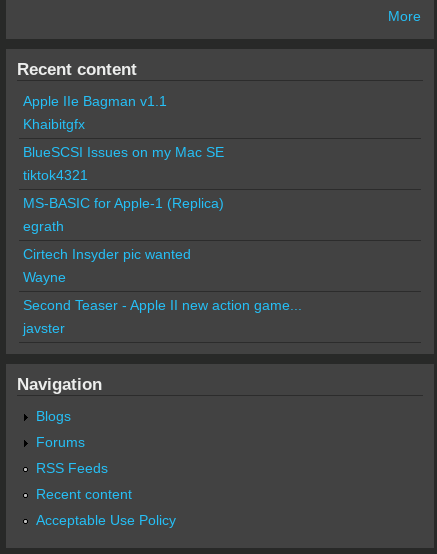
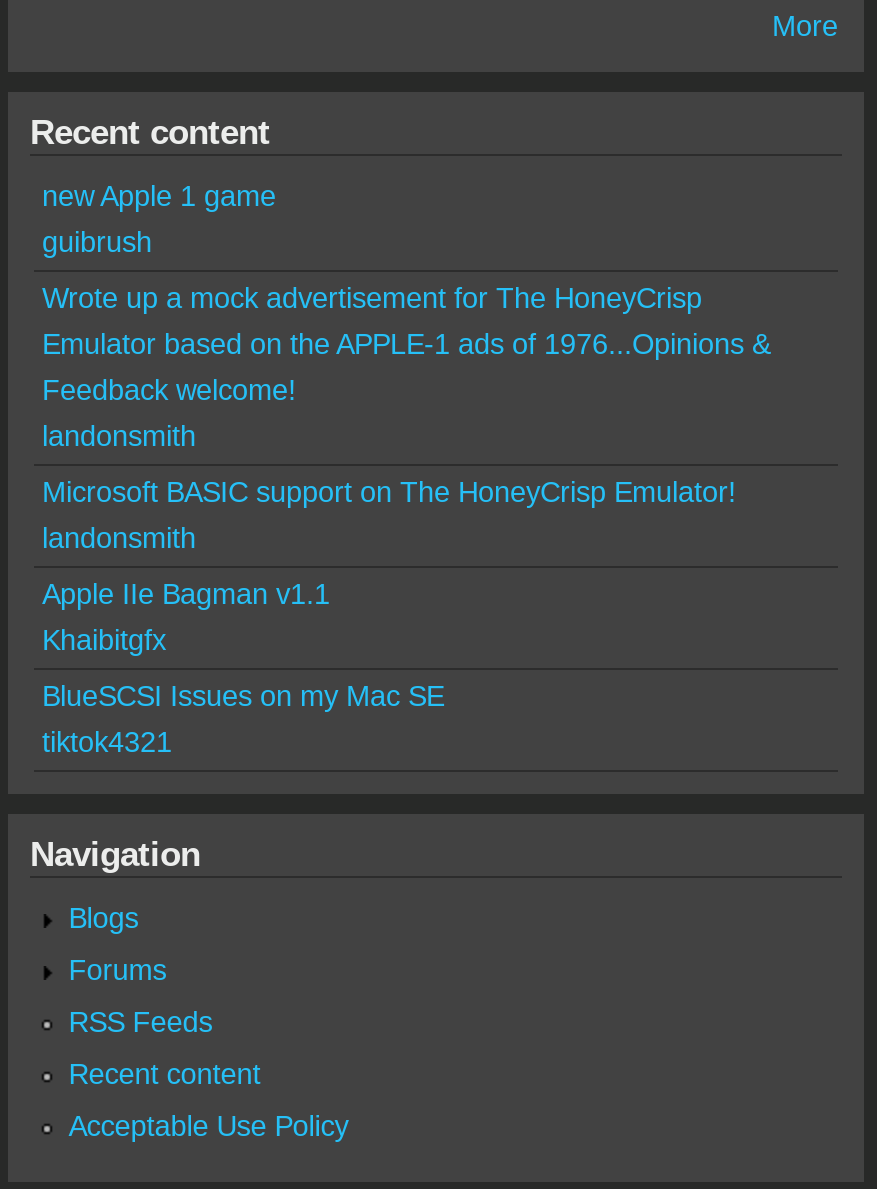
none -> [42,179,770,553] new Apple 1 game | guibrush | Wrote up a mock advertisement for The HoneyCrisp | Emulator based on the APPLE-1 ads of 1976...Opinions & | Feedback welcome! | landonsmith | Microsoft BASIC support on The HoneyCrisp Emulator! | landonsmith
moved [23,92,224,182] -> [42,577,444,757]: Apple IIe Bagman v1.1 | Khaibitgfx | BlueSCSI Issues on my Mac SE | tiktok4321
[23,194,302,335] MS-BASIC for Apple-1 (Replica) | egrath | Cirtech Insyder pic wanted | Wayne | Second Teaser - Apple II new action game... | javster -> none

